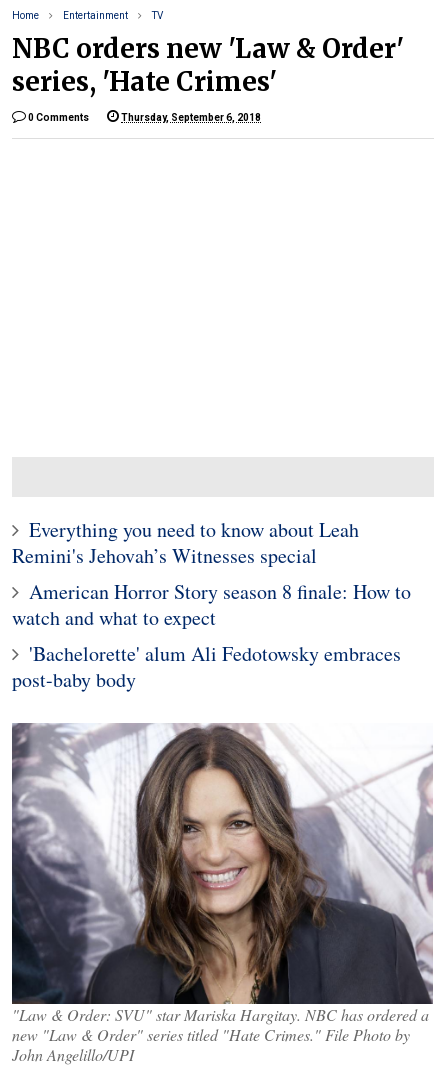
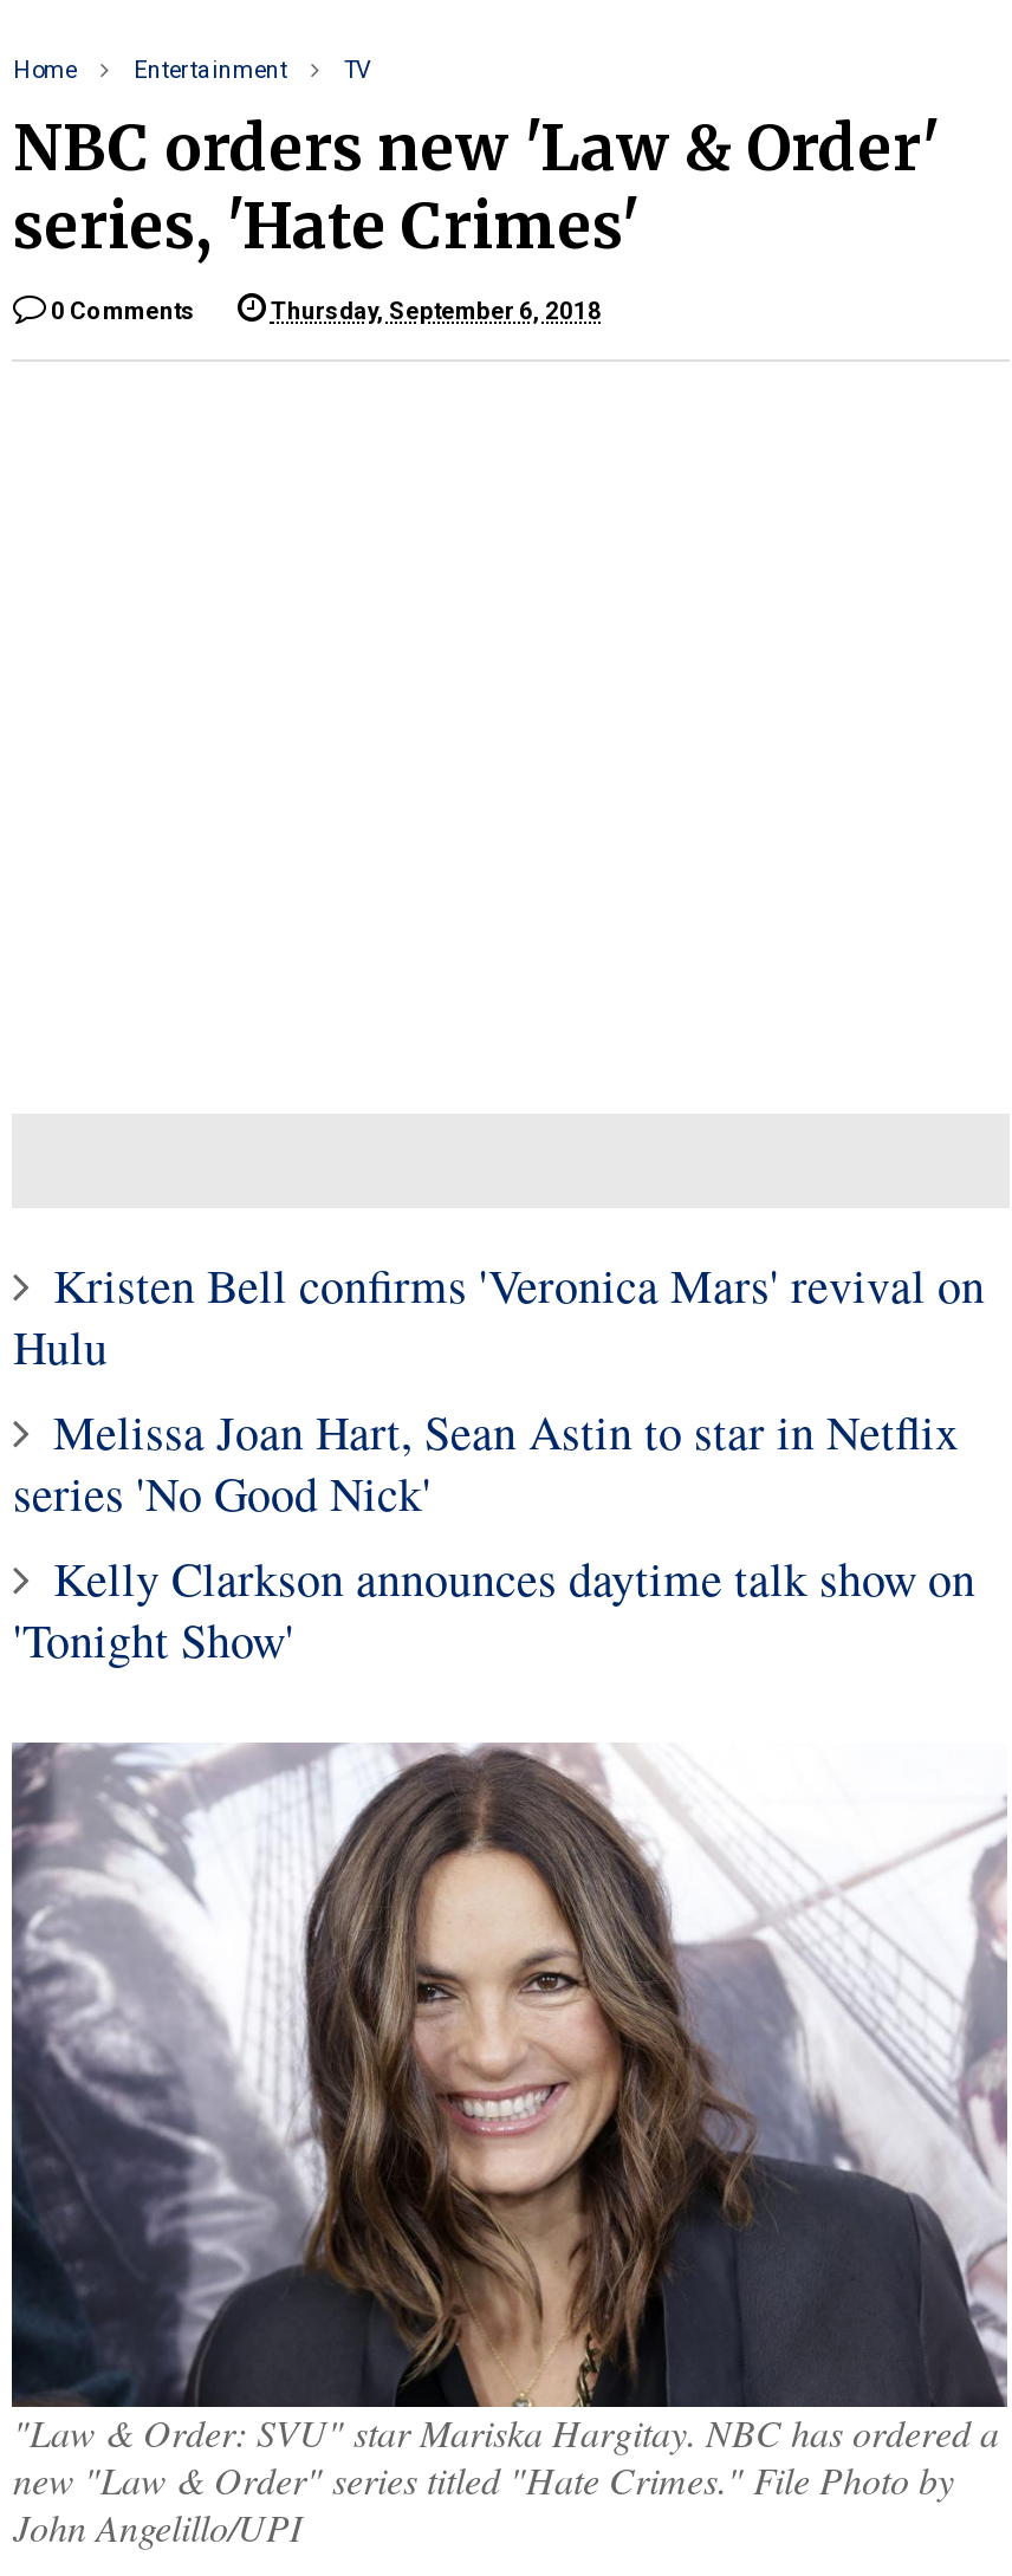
[12,516,411,693] Everything you need to know about Leah | Remini's Jehovah’s Witnesses special | American Horror Story season 8 finale: How to | watch and what to expect | 'Bachelorette' alum Ali Fedotowsky embraces | post-baby body -> [13,1253,985,1672] Kristen Bell confirms 'Veronica Mars' revival on | Hulu | Melissa Joan Hart, Sean Astin to star in Netflix | series 'No Good Nick' | Kelly Clarkson announces daytime talk show on | 'Tonight Show'

